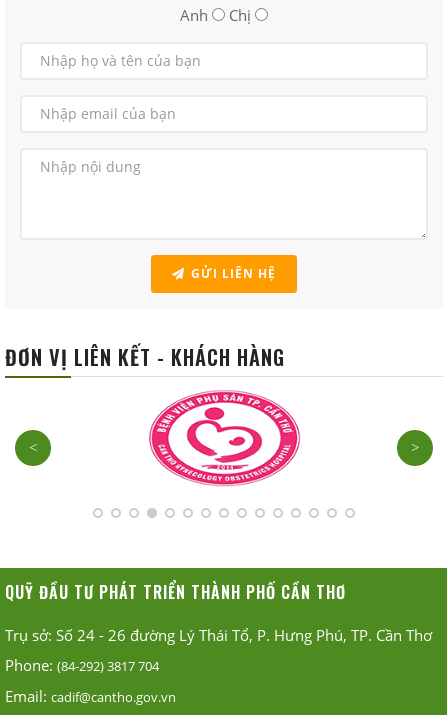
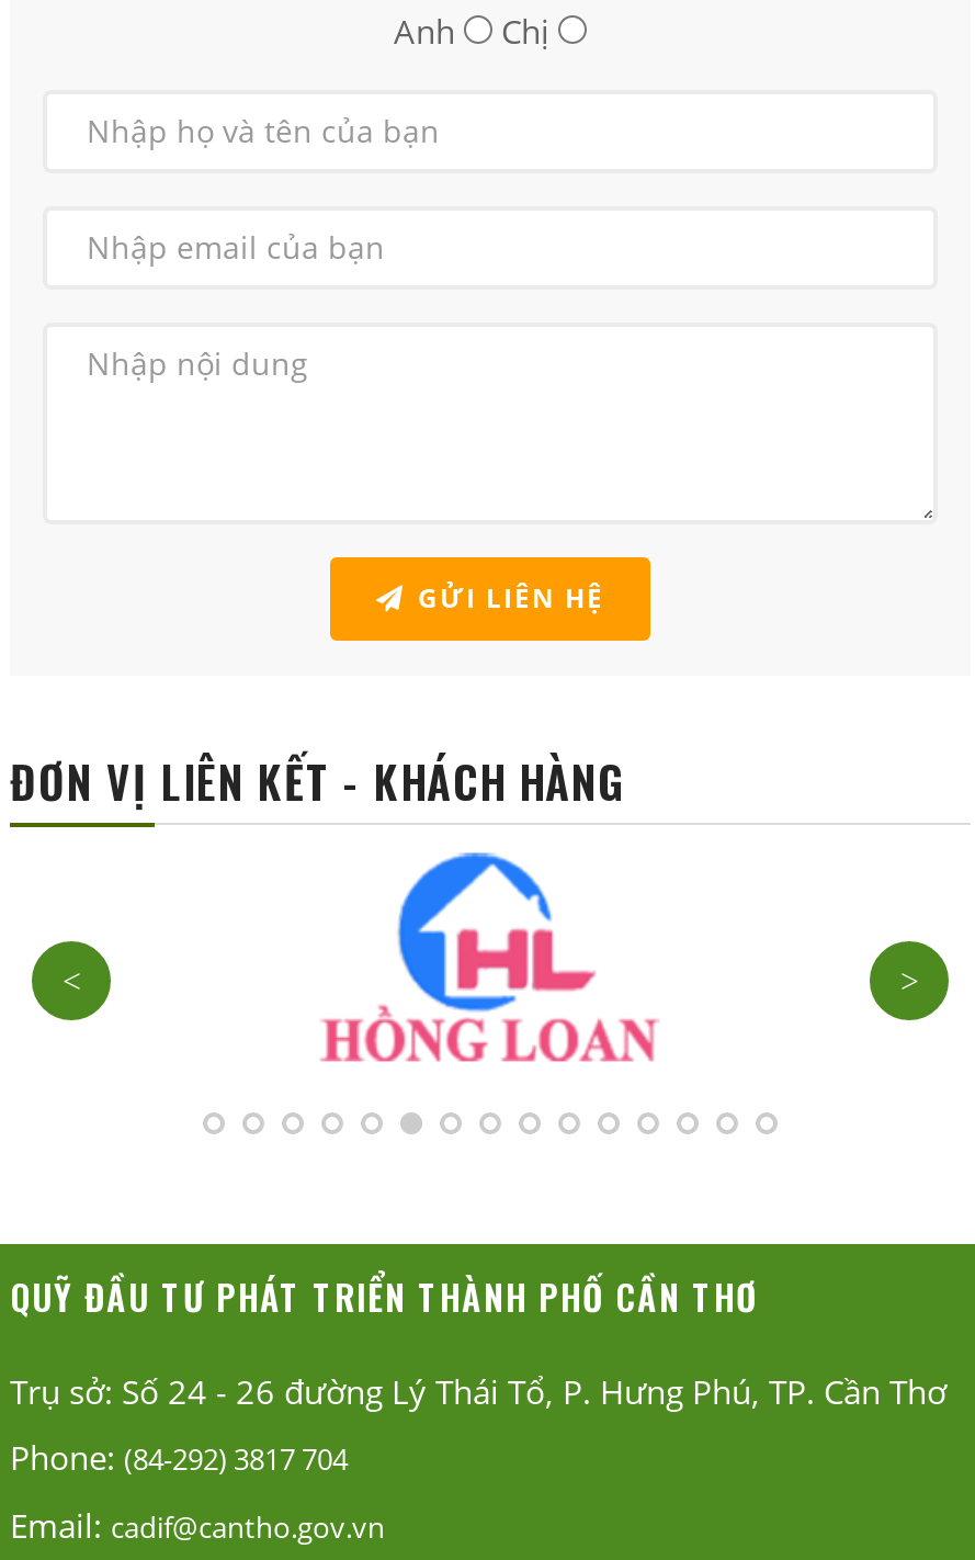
[148,390,301,487] [image] -> [321,851,659,1064] [image]

